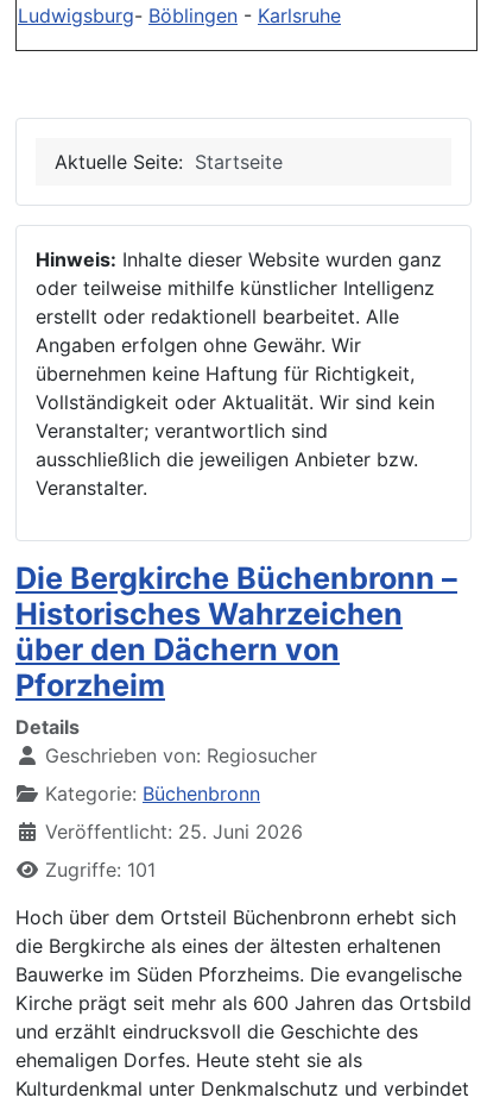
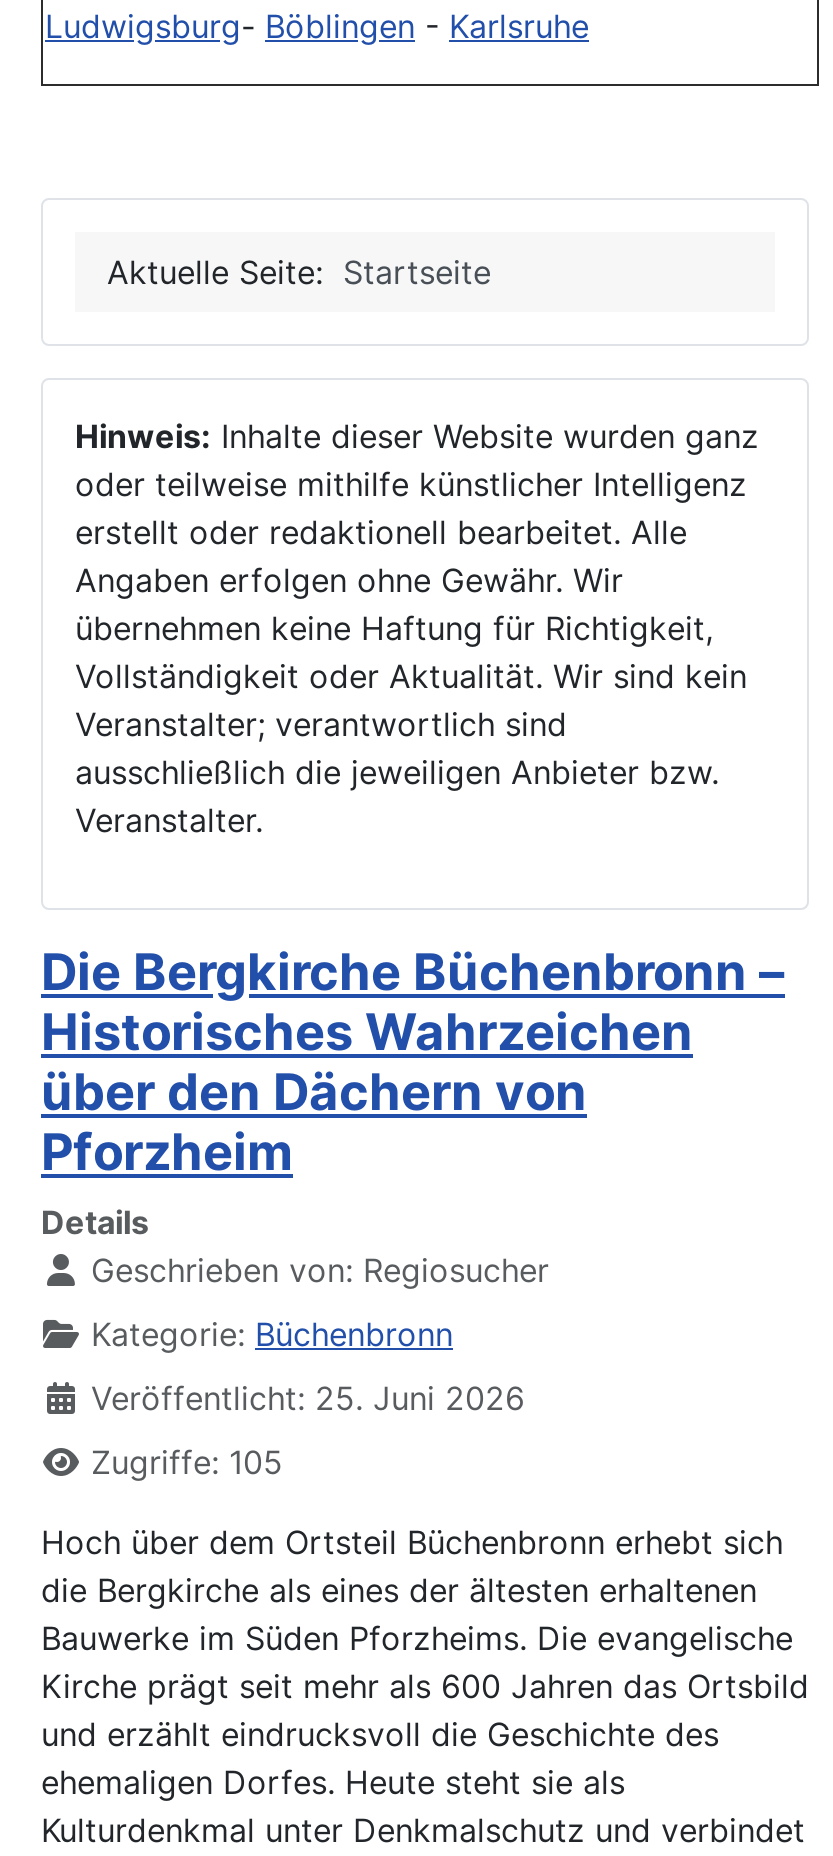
[45,858,156,882] Zugriffe: 101 -> [91,1442,283,1482] Zugriffe: 105

